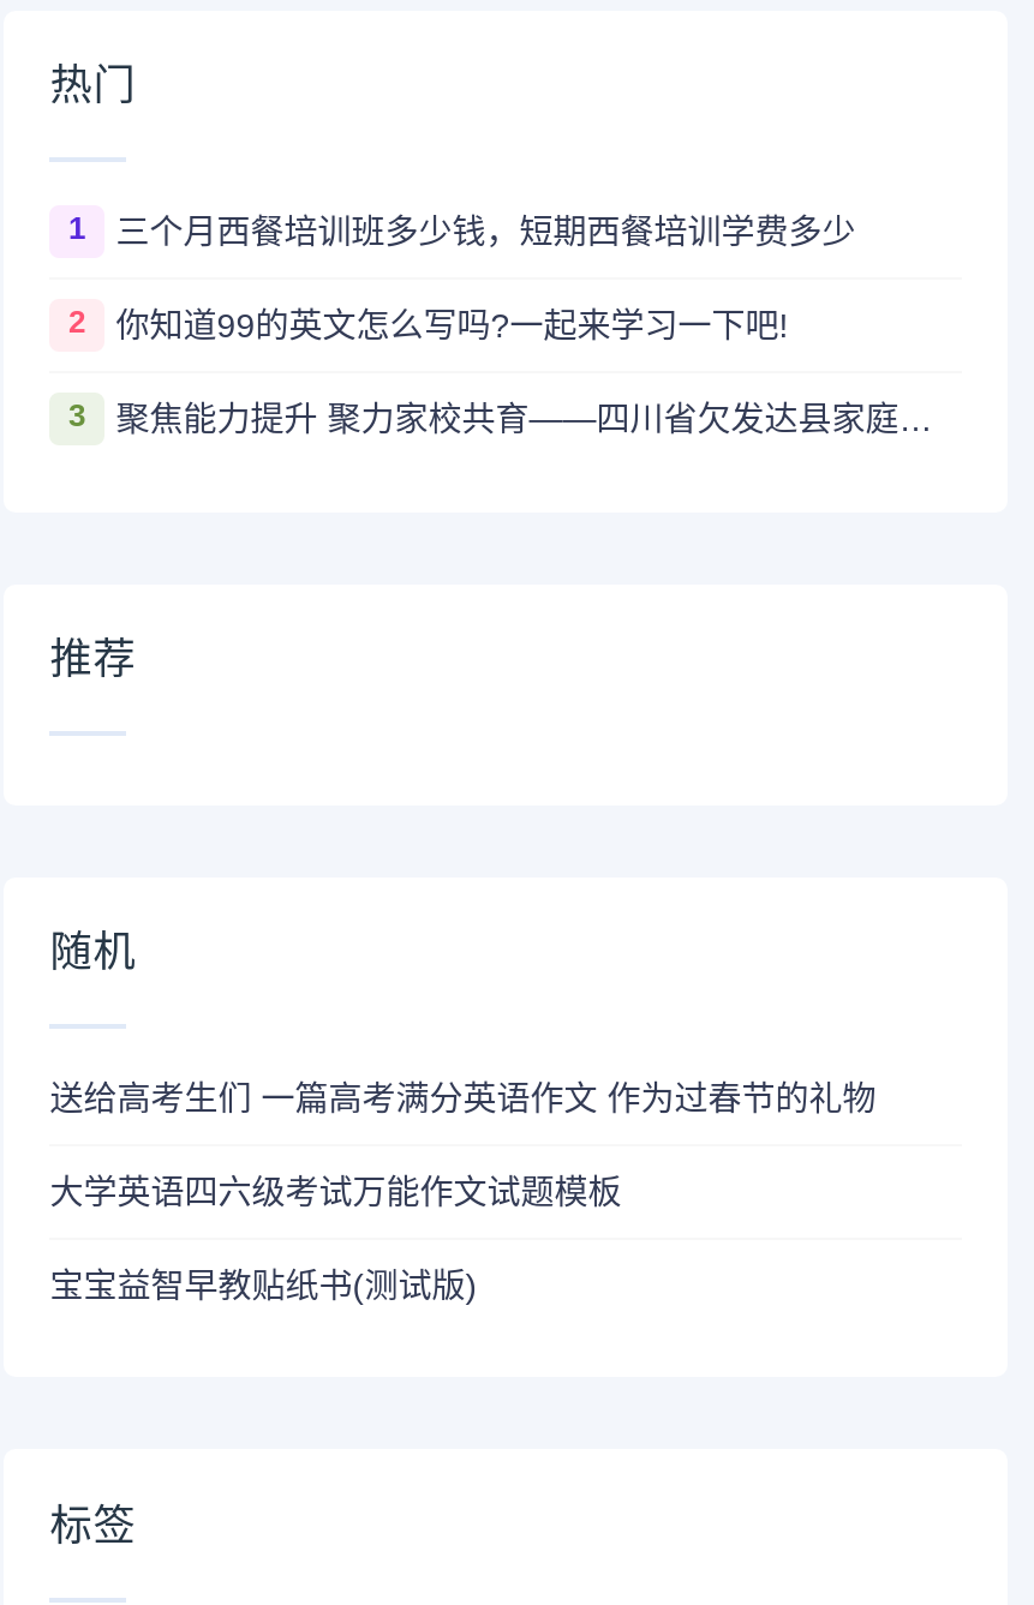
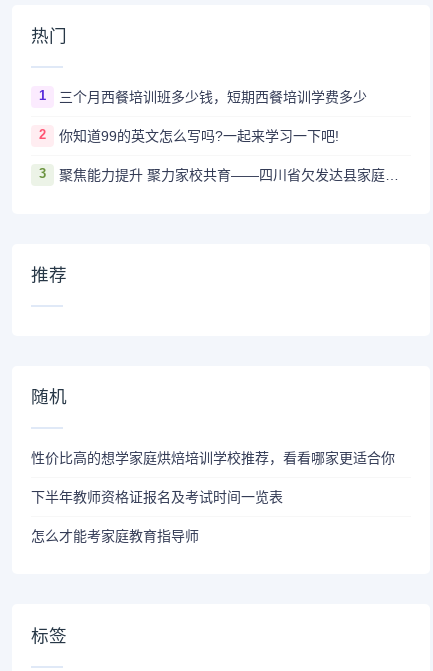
[50,1079,876,1118] 送给高考生们 一篇高考满分英语作文 作为过春节的礼物 -> [31,450,395,466] 性价比高的想学家庭烘焙培训学校推荐，看看哪家更适合你
[50,1173,621,1211] 大学英语四六级考试万能作文试题模板 -> [31,489,283,505] 下半年教师资格证报名及考试时间一览表
[50,1267,477,1305] 宝宝益智早教贴纸书(测试版) -> [31,528,199,544] 怎么才能考家庭教育指导师

